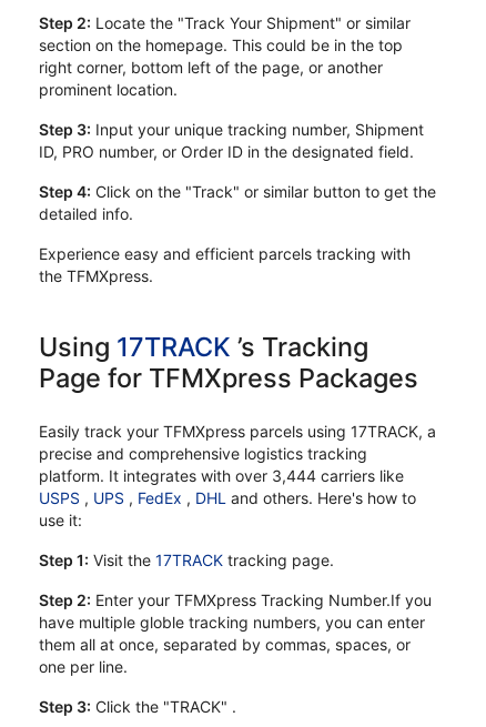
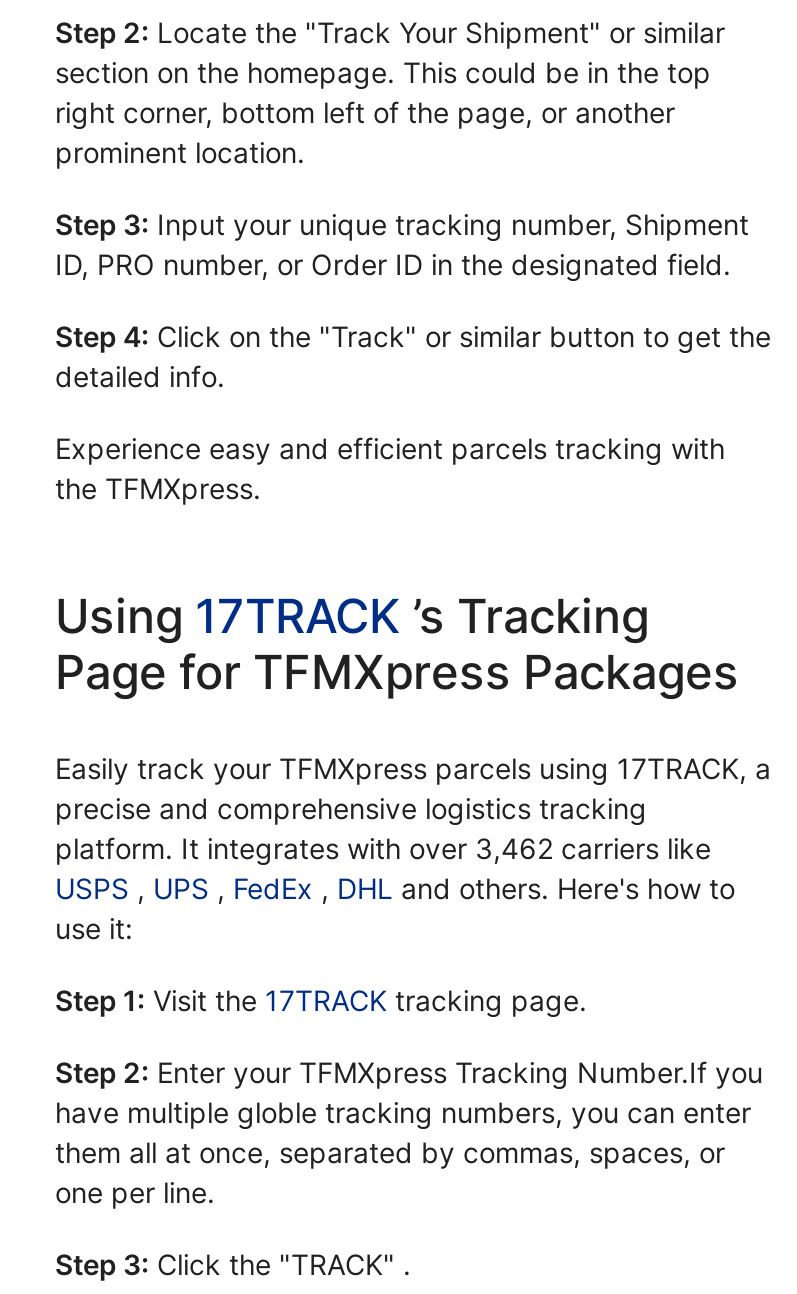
[39,466,404,485] platform. It integrates with over 3,444 carriers like -> [55,831,711,865] platform. It integrates with over 3,462 carriers like

